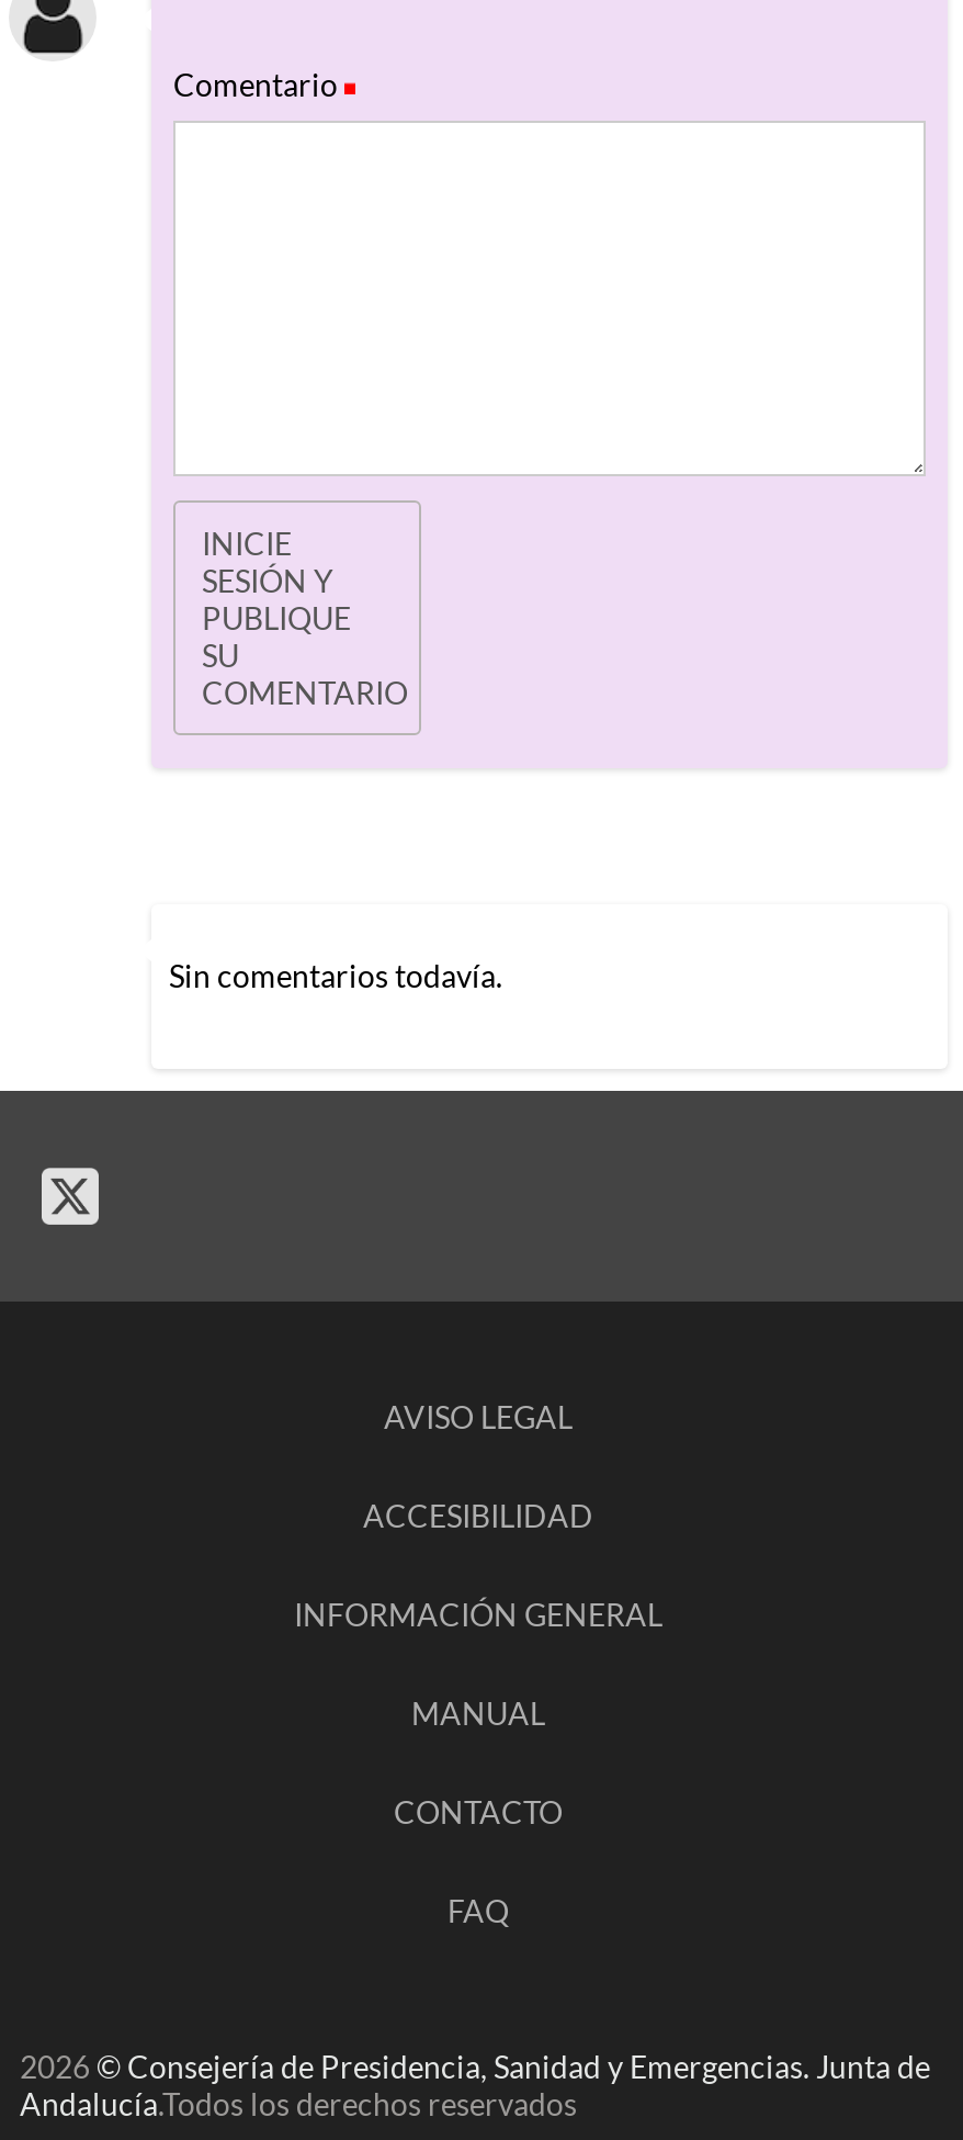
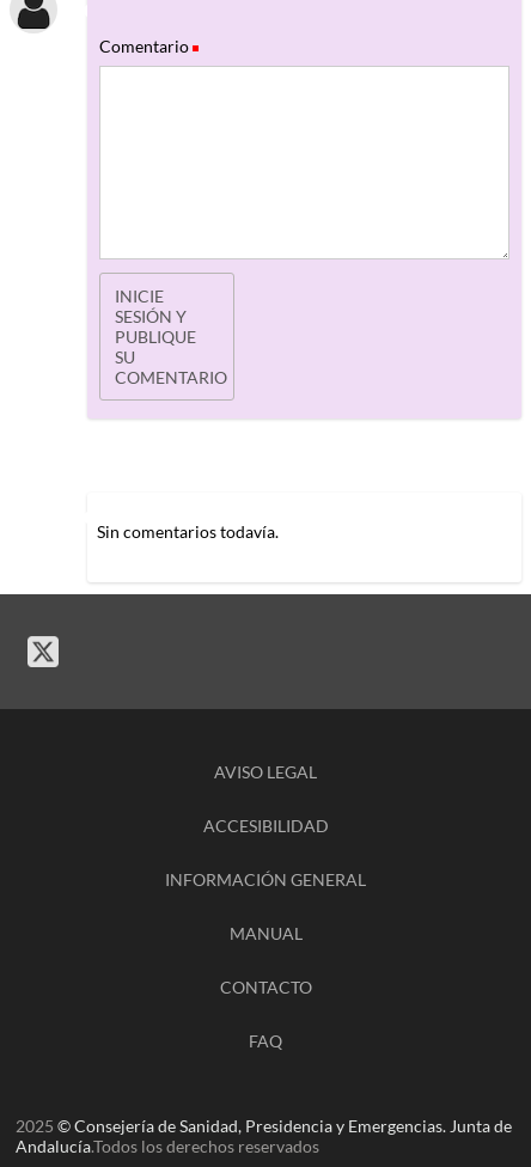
[20,2048,930,2085] 2026 © Consejería de Presidencia, Sanidad y Emergencias. Junta de -> [16,1116,512,1136] 2025 © Consejería de Sanidad, Presidencia y Emergencias. Junta de

